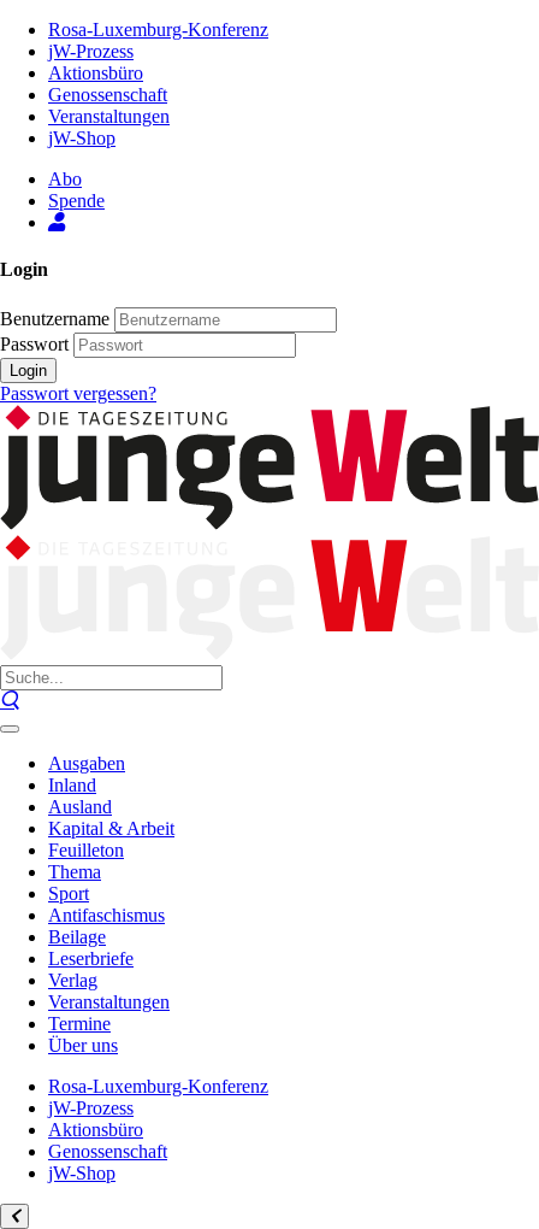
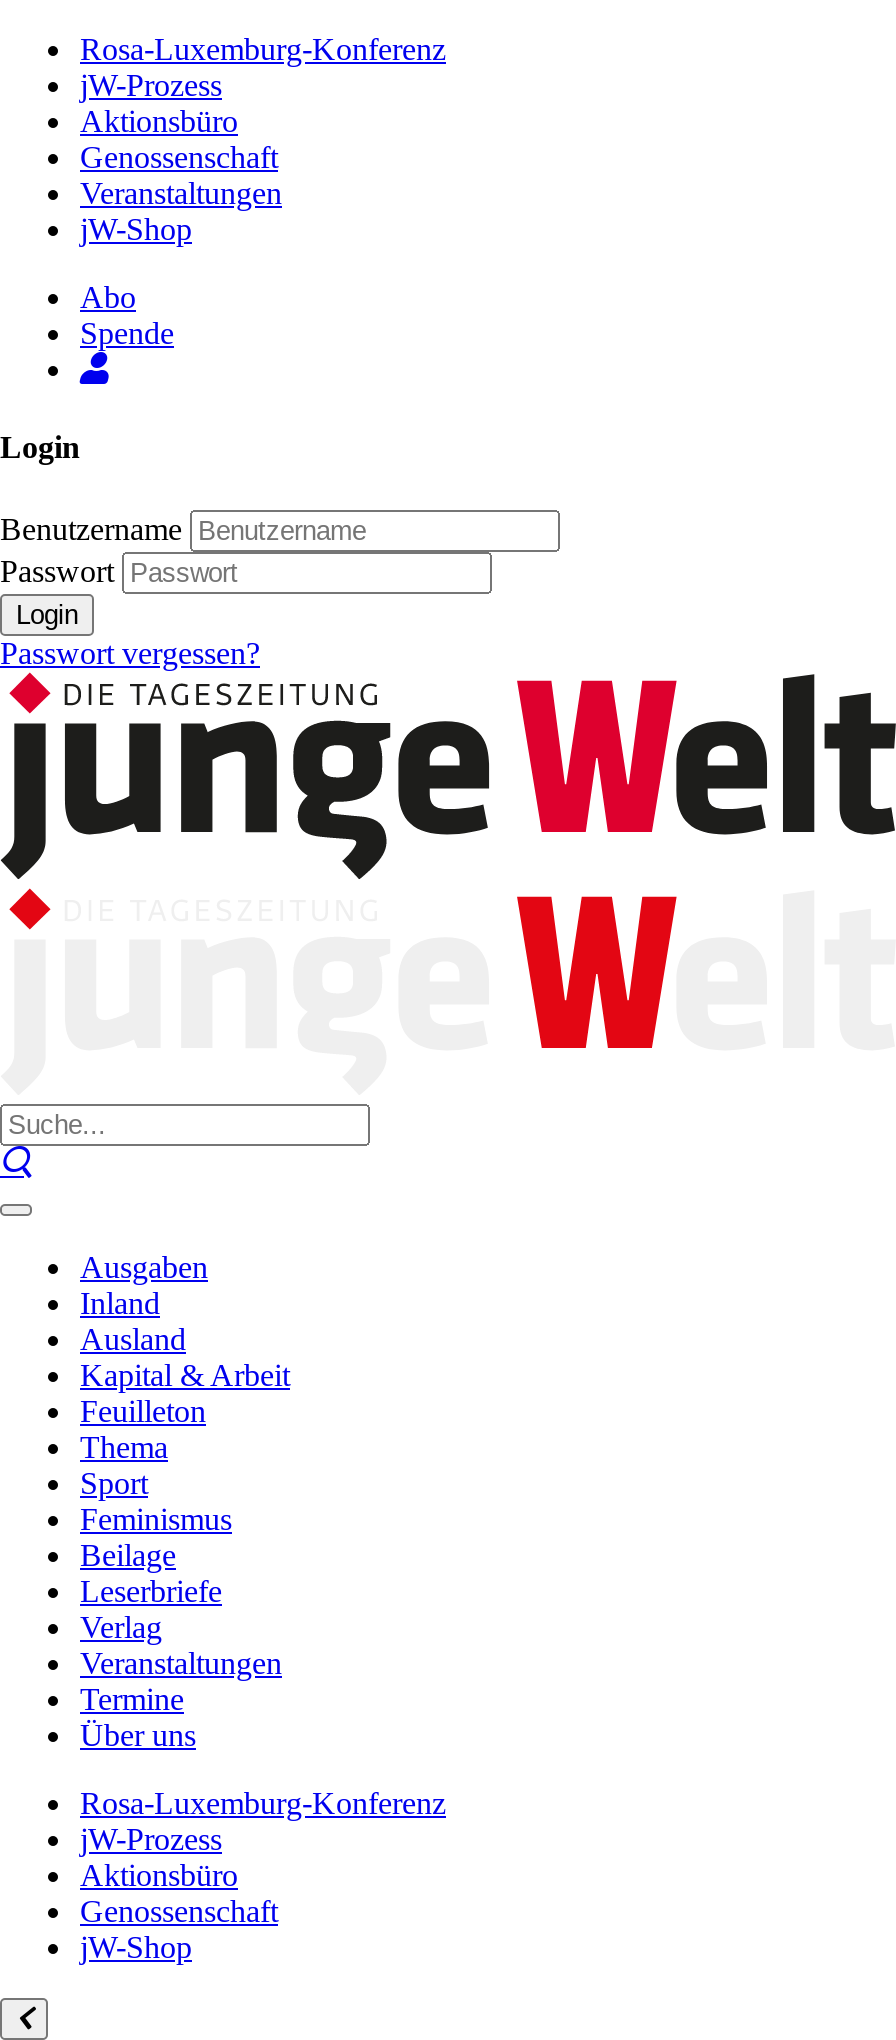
[48,905,165,925] Antifaschismus -> [80,1502,232,1536] Feminismus

